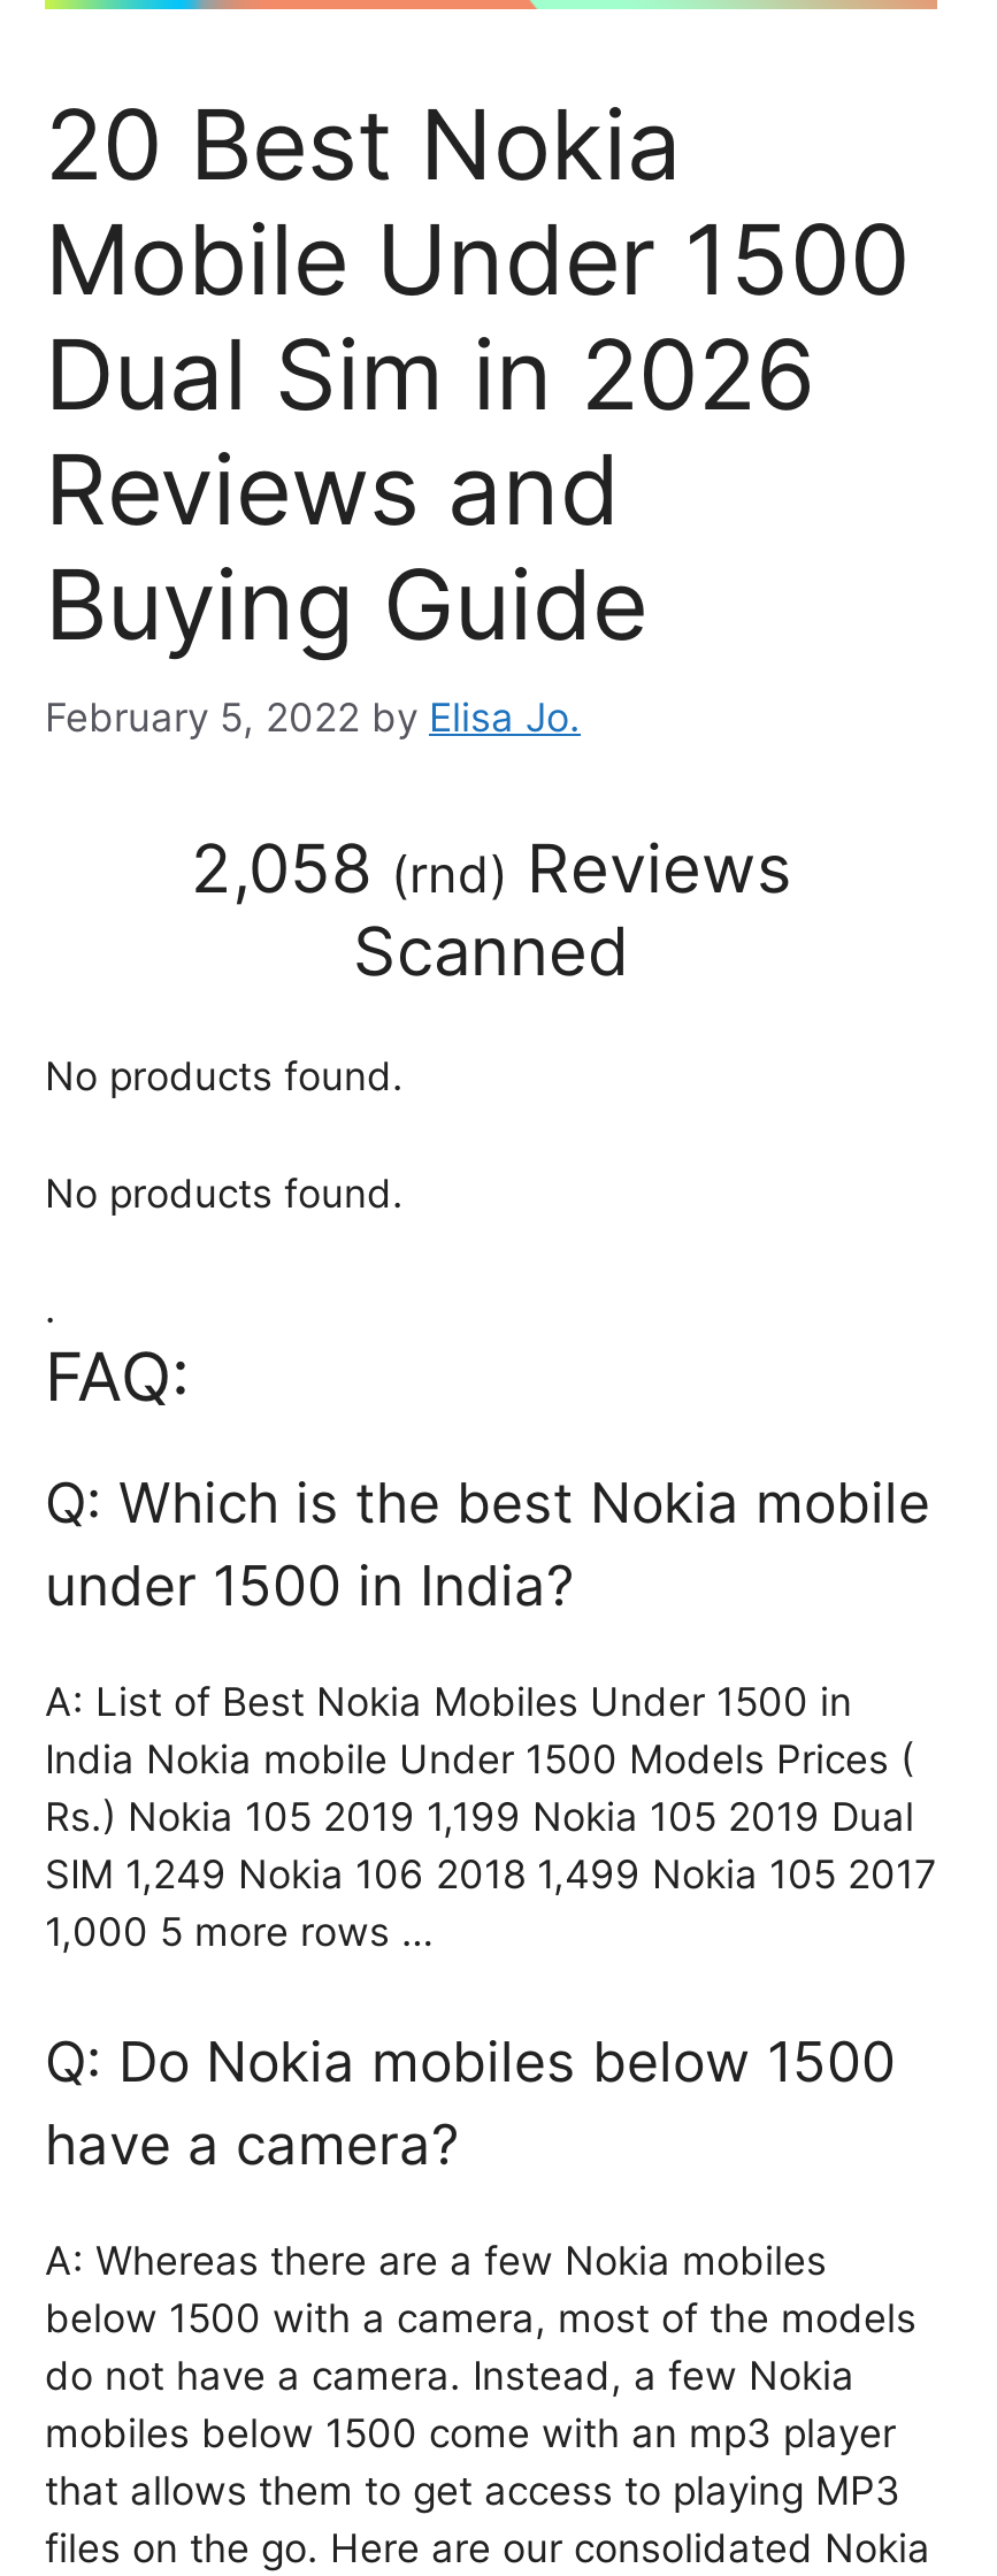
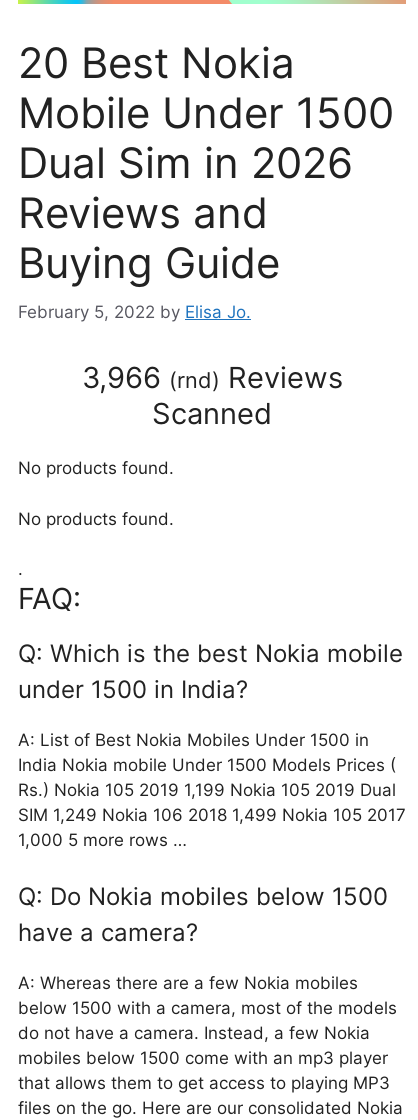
[191,828,791,908] 2,058 (rnd) Reviews -> [81,360,342,395] 3,966 (rnd) Reviews

